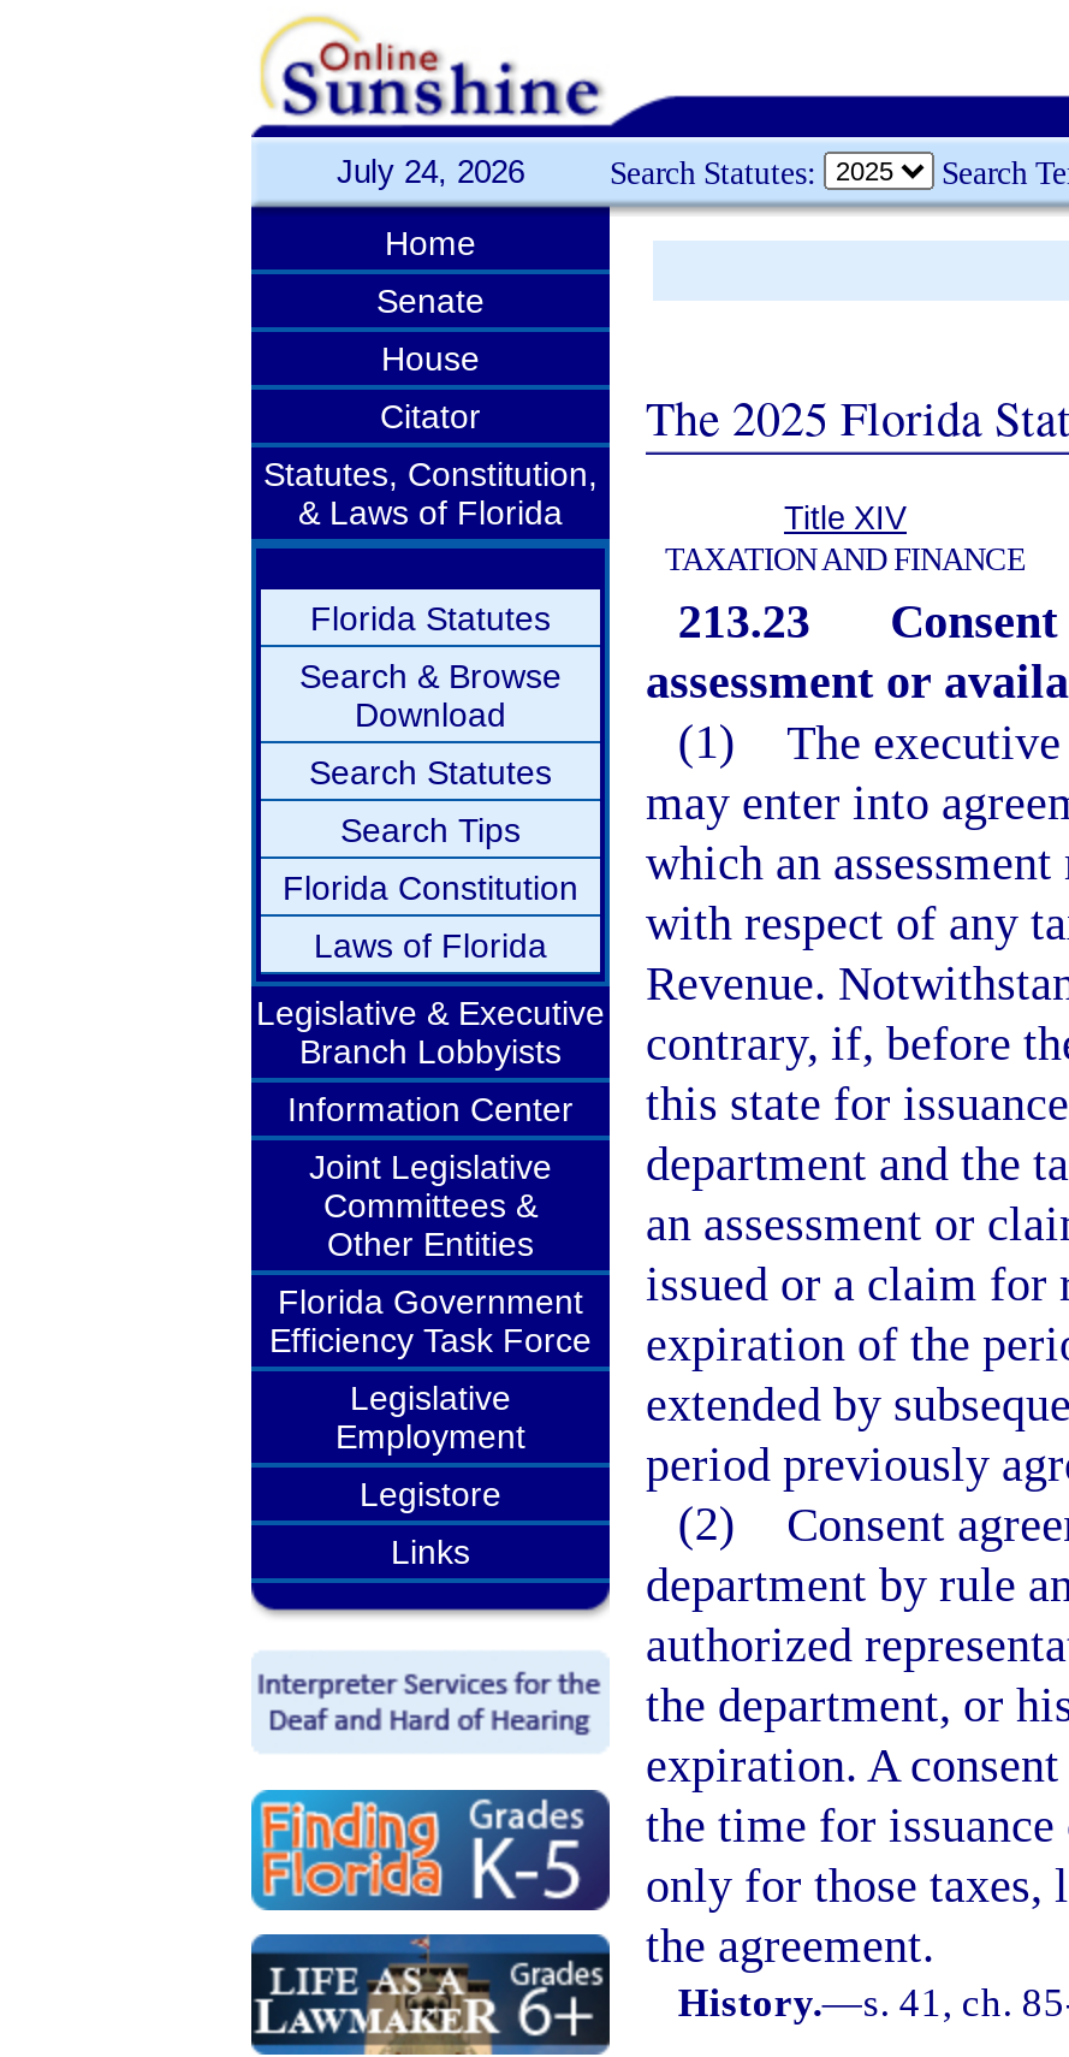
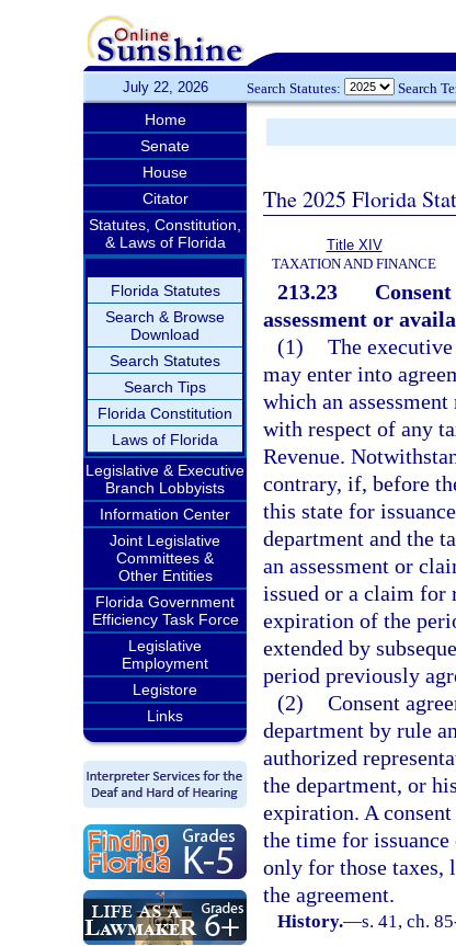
[337,154,524,190] July 24, 2026 -> [122,79,208,95] July 22, 2026

